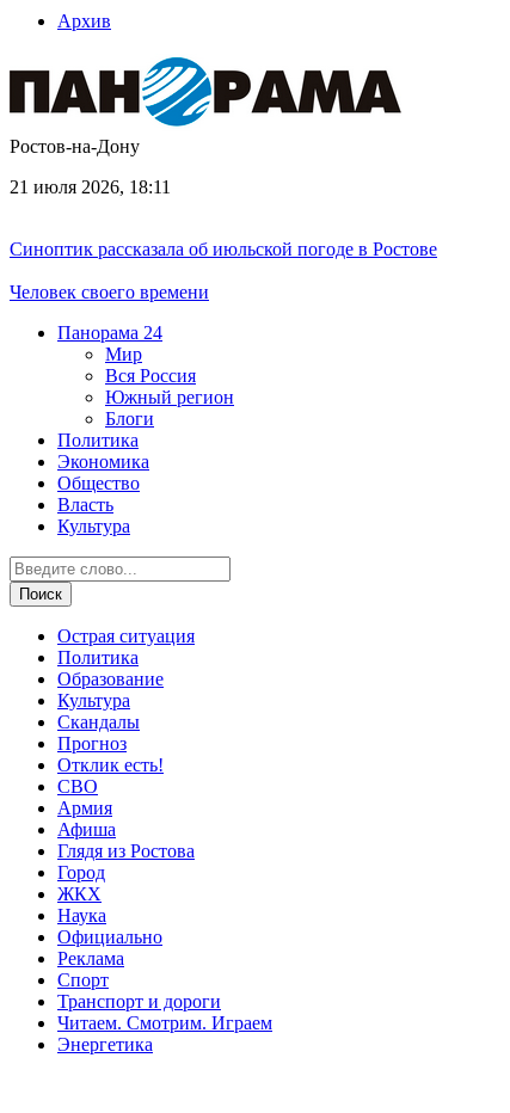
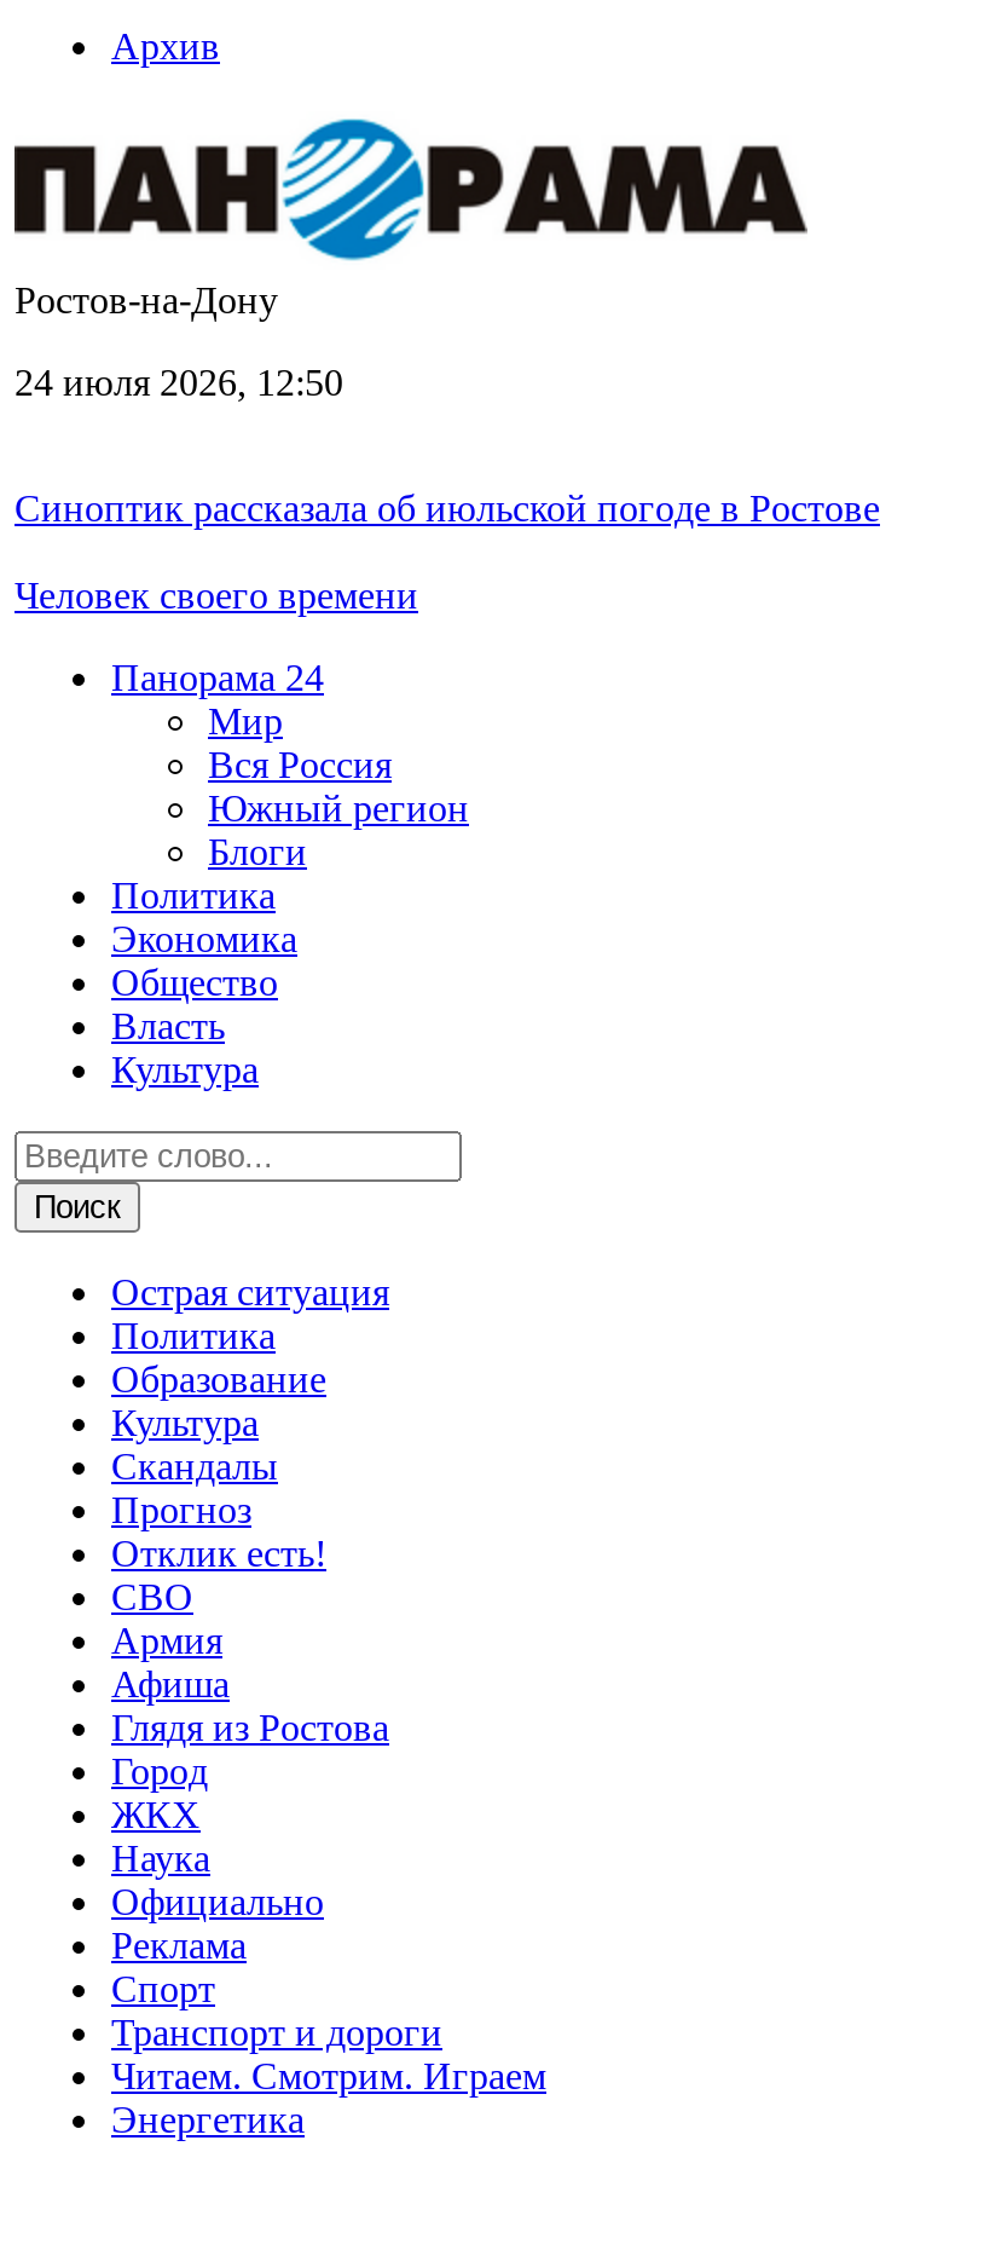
[10,177,171,197] 21 июля 2026, 18:11 -> [15,362,343,404] 24 июля 2026, 12:50

